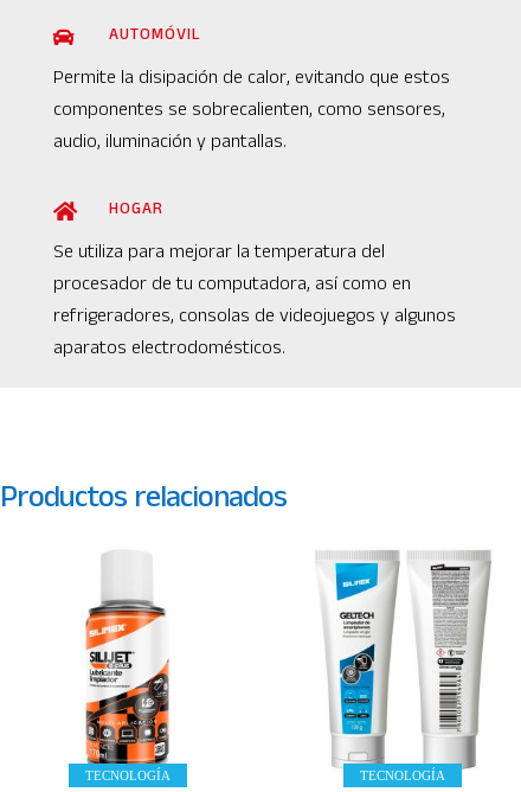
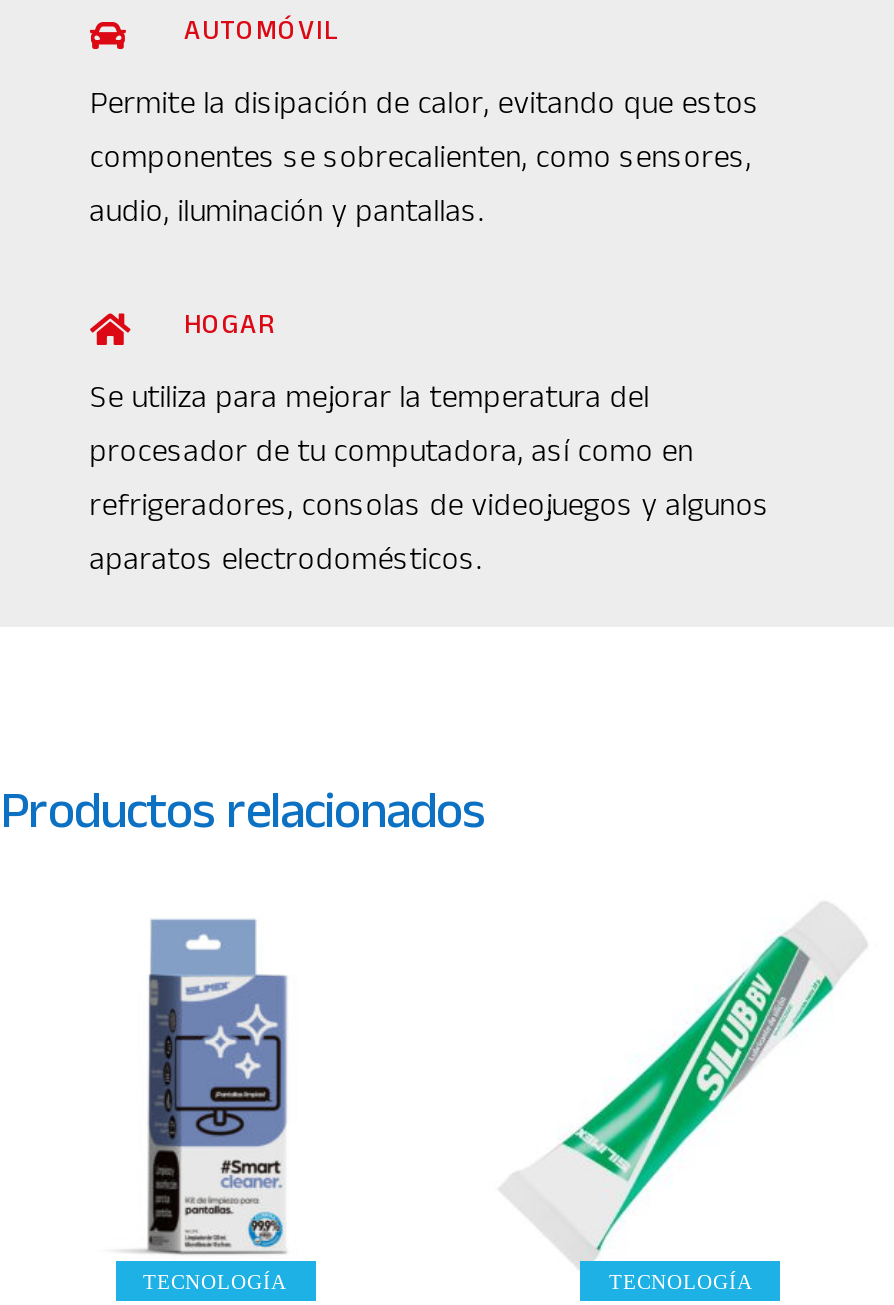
[84,553,169,765] [image] -> [146,907,288,1263] [image]
[305,550,510,769] [image] -> [506,903,866,1269] [image]

